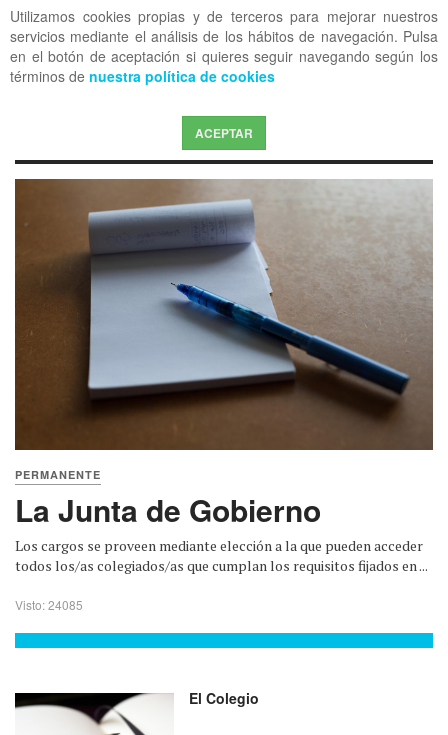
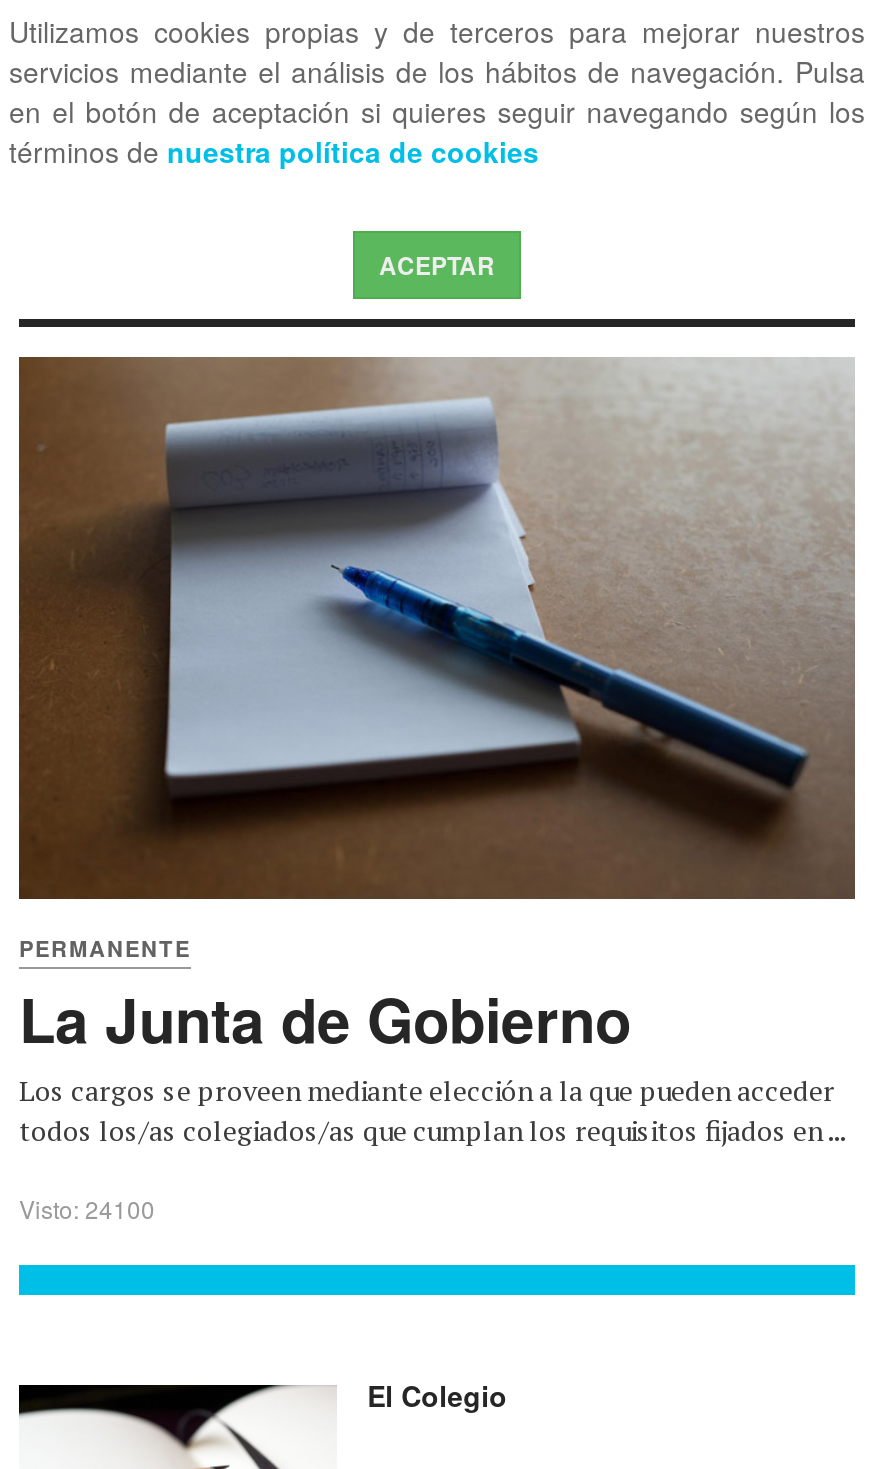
[15,596,83,613] Visto: 24085 -> [19,1190,155,1224] Visto: 24100

